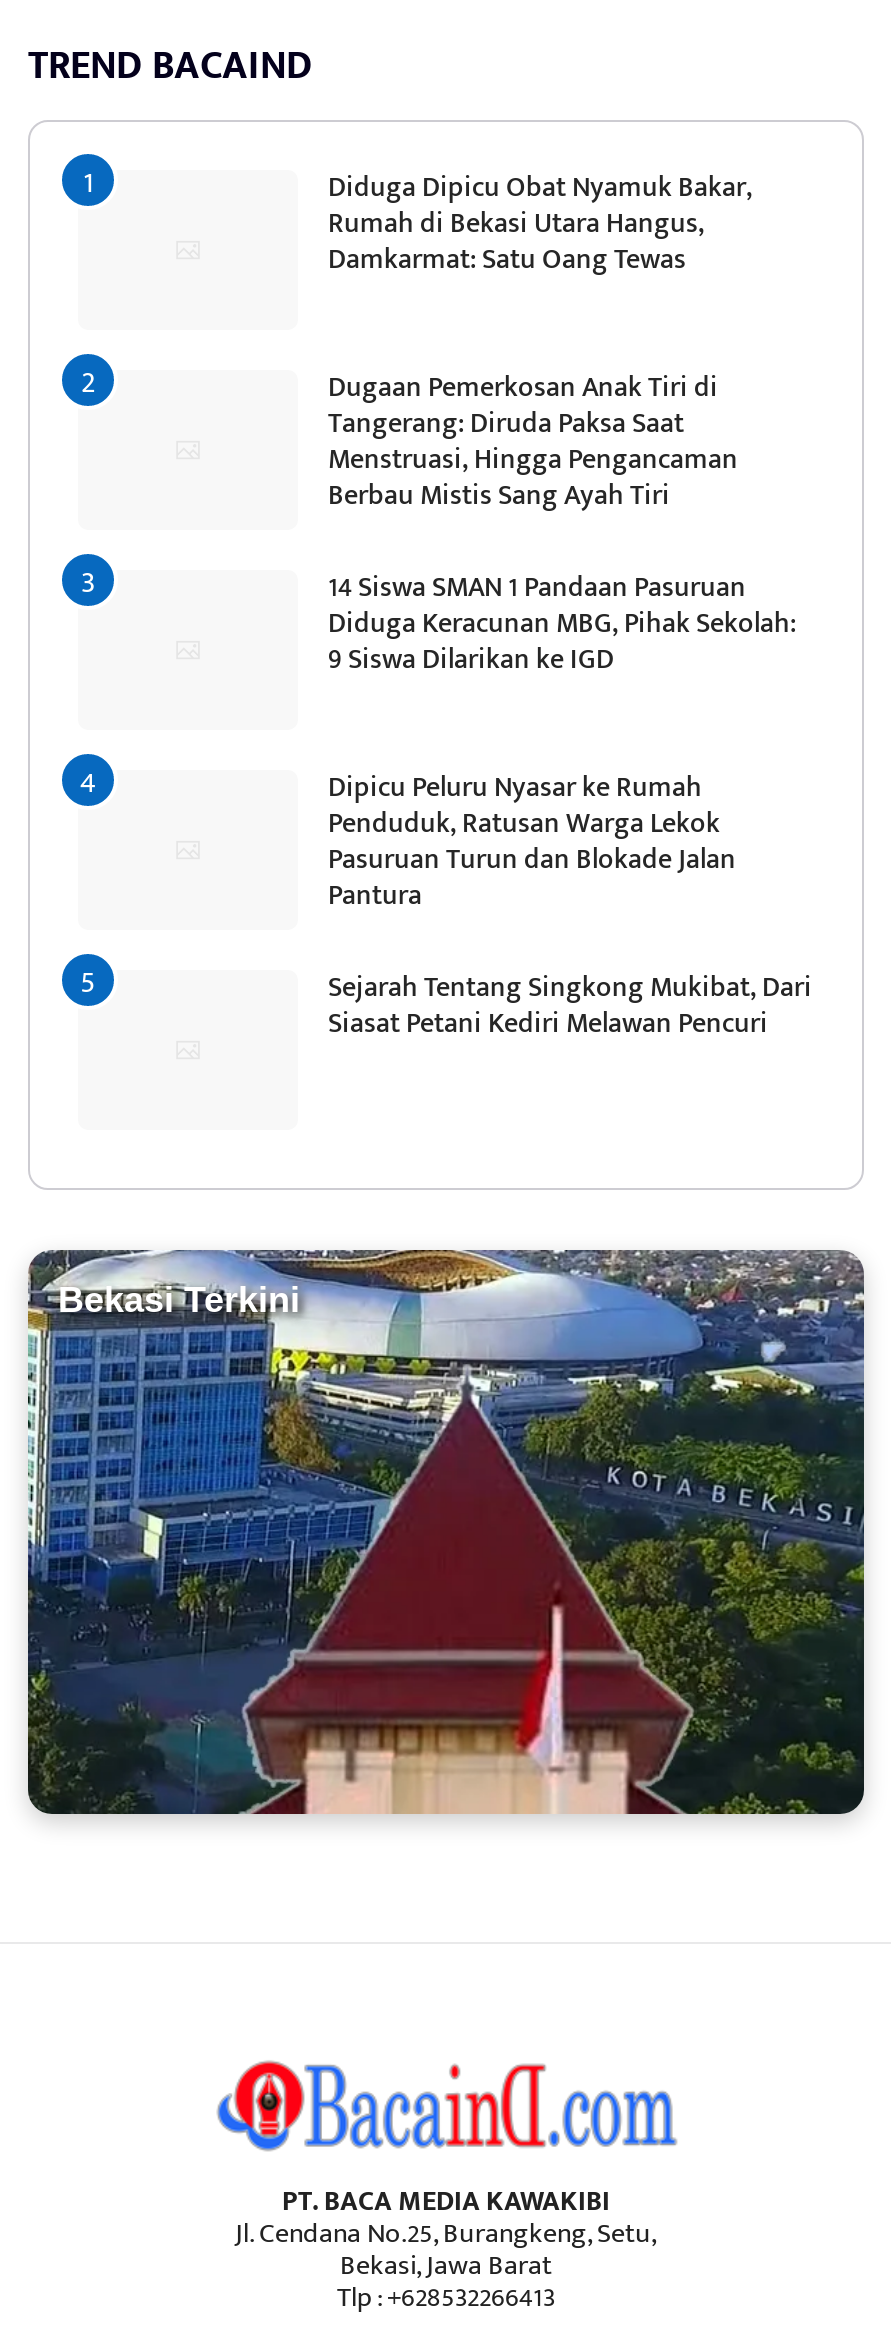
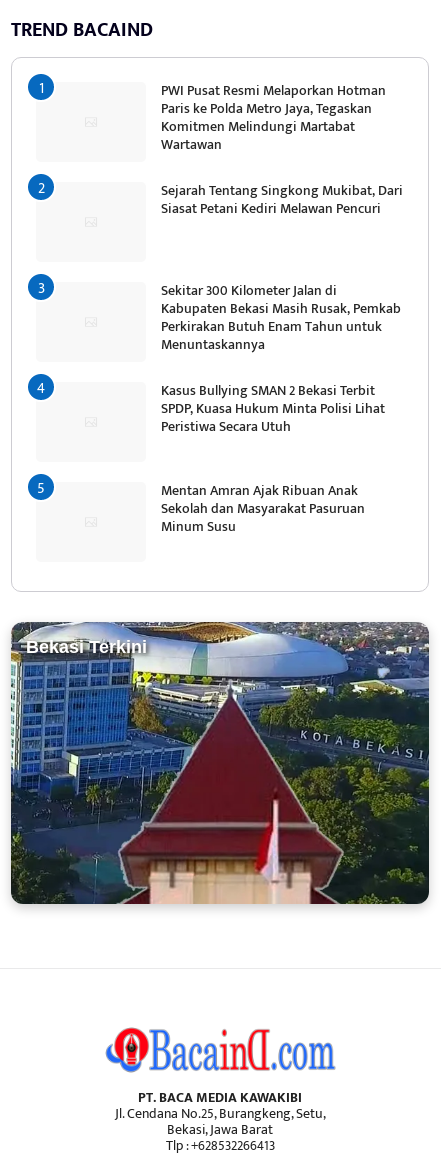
[328,163,796,917] Diduga Dipicu Obat Nyamuk Bakar, | Rumah di Bekasi Utara Hangus, | Damkarmat: Satu Oang Tewas | Dugaan Pemerkosan Anak Tiri di | Tangerang: Diruda Paksa Saat | Menstruasi, Hingga Pengancaman | Berbau Mistis Sang Ayah Tiri | 14 Siswa SMAN 1 Pandaan Pasuruan | Diduga Keracunan MBG, Pihak Sekolah: | 9 Siswa Dilarikan ke IGD | Dipicu Peluru Nyasar ke Rumah | Penduduk, Ratusan Warga Lekok | Pasuruan Turun dan Blokade Jalan | Pantura -> [161,78,386,155] PWI Pusat Resmi Melaporkan Hotman | Paris ke Polda Metro Jaya, Tegaskan | Komitmen Melindungi Martabat | Wartawan
moved [328,963,812,1045] -> [161,178,403,219]: Sejarah Tentang Singkong Mukibat, Dari | Siasat Petani Kediri Melawan Pencuri
none -> [161,278,401,537] Sekitar 300 Kilometer Jalan di | Kabupaten Bekasi Masih Rusak, Pemkab | Perkirakan Butuh Enam Tahun untuk | Menuntaskannya | Kasus Bullying SMAN 2 Bekasi Terbit | SPDP, Kuasa Hukum Minta Polisi Lihat | Peristiwa Secara Utuh | Mentan Amran Ajak Ribuan Anak | Sekolah dan Masyarakat Pasuruan | Minum Susu

